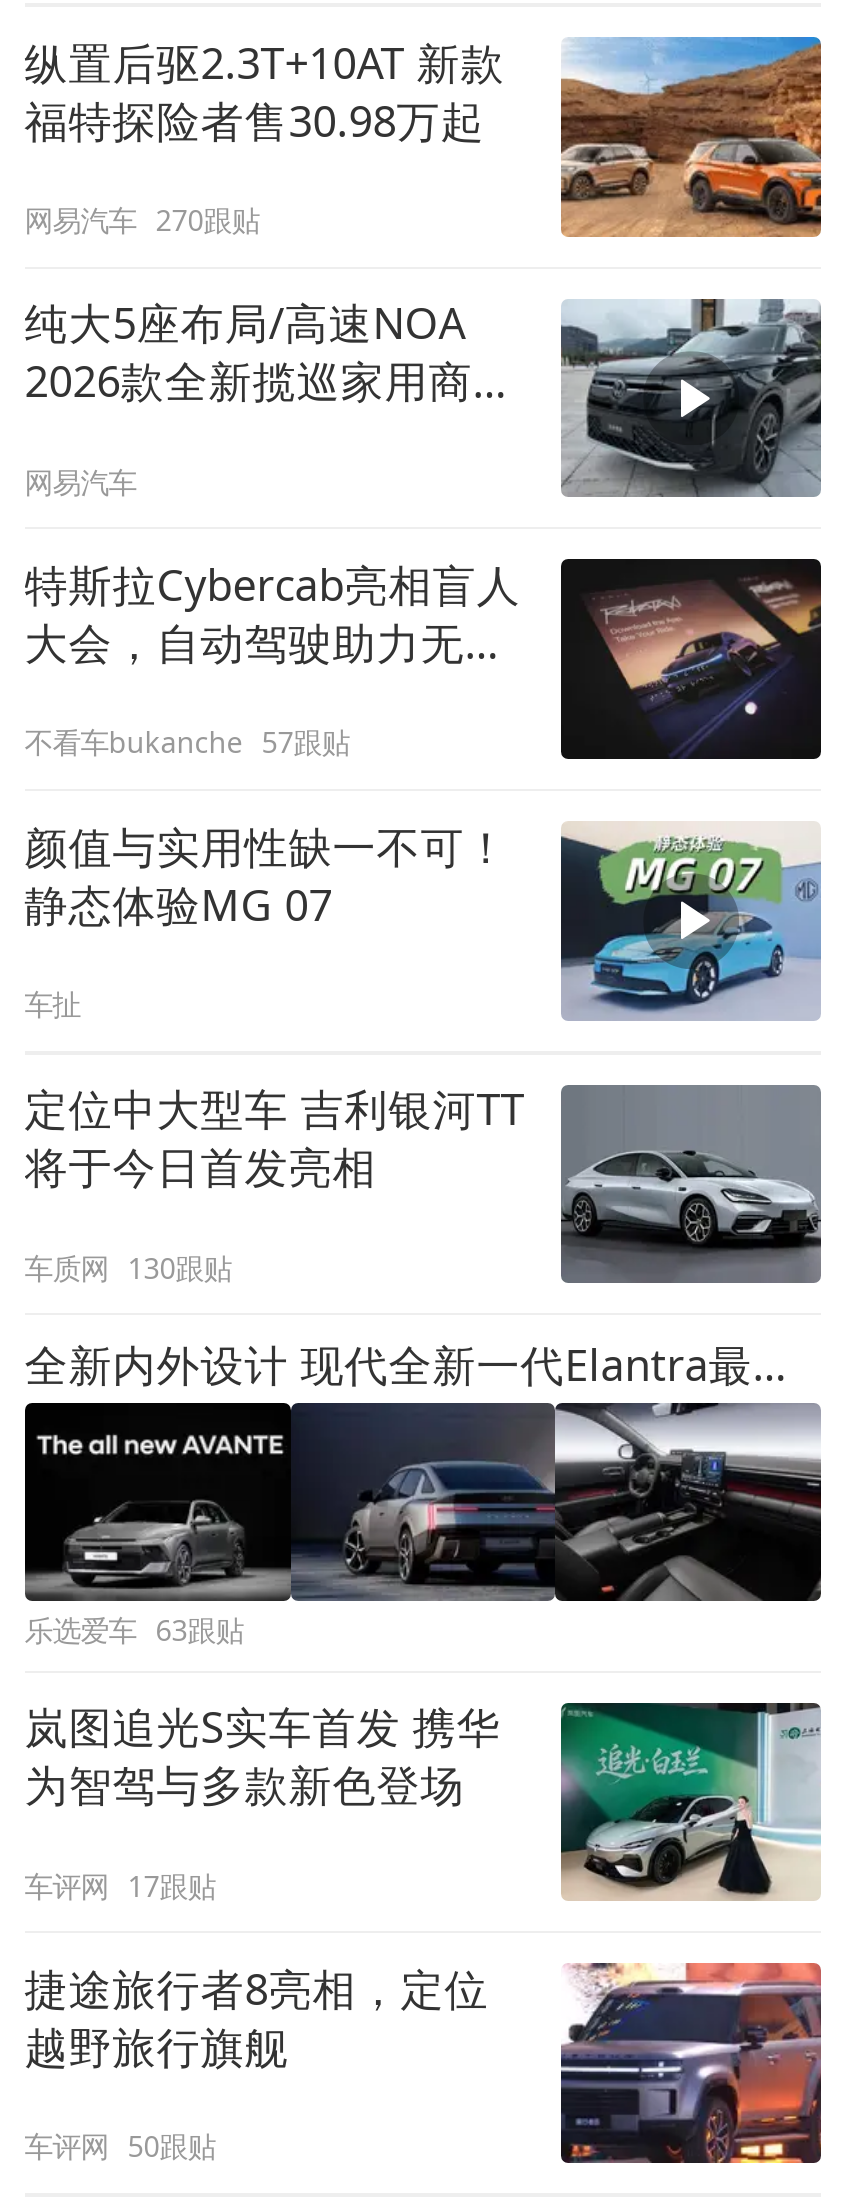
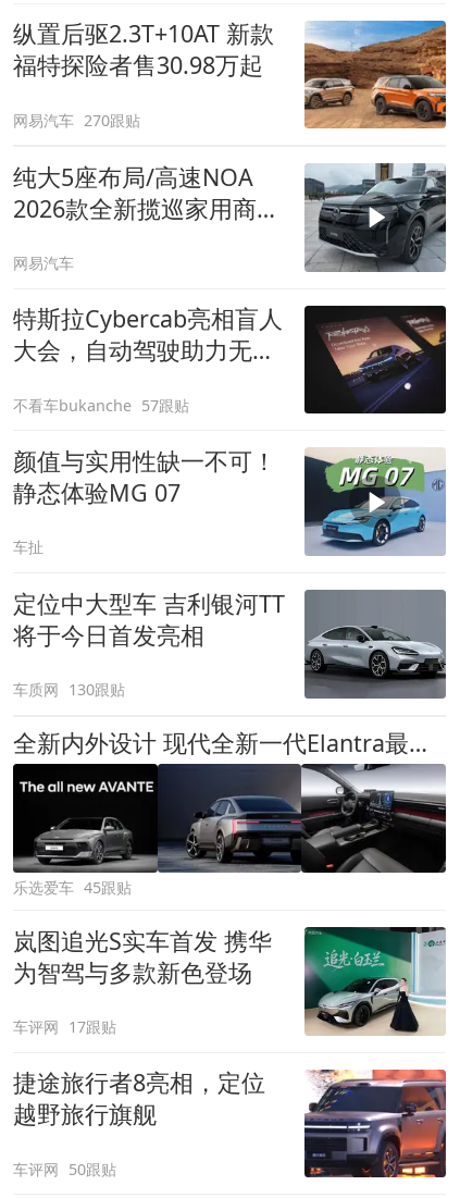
[24,1611,244,1649] 乐选爱车 63跟贴 -> [13,878,132,898] 乐选爱车 45跟贴

